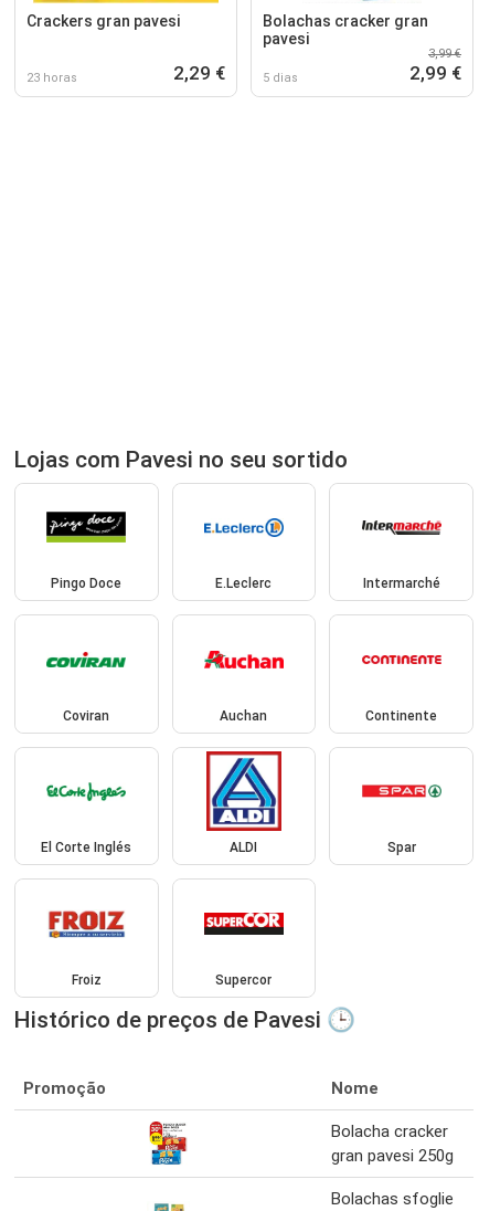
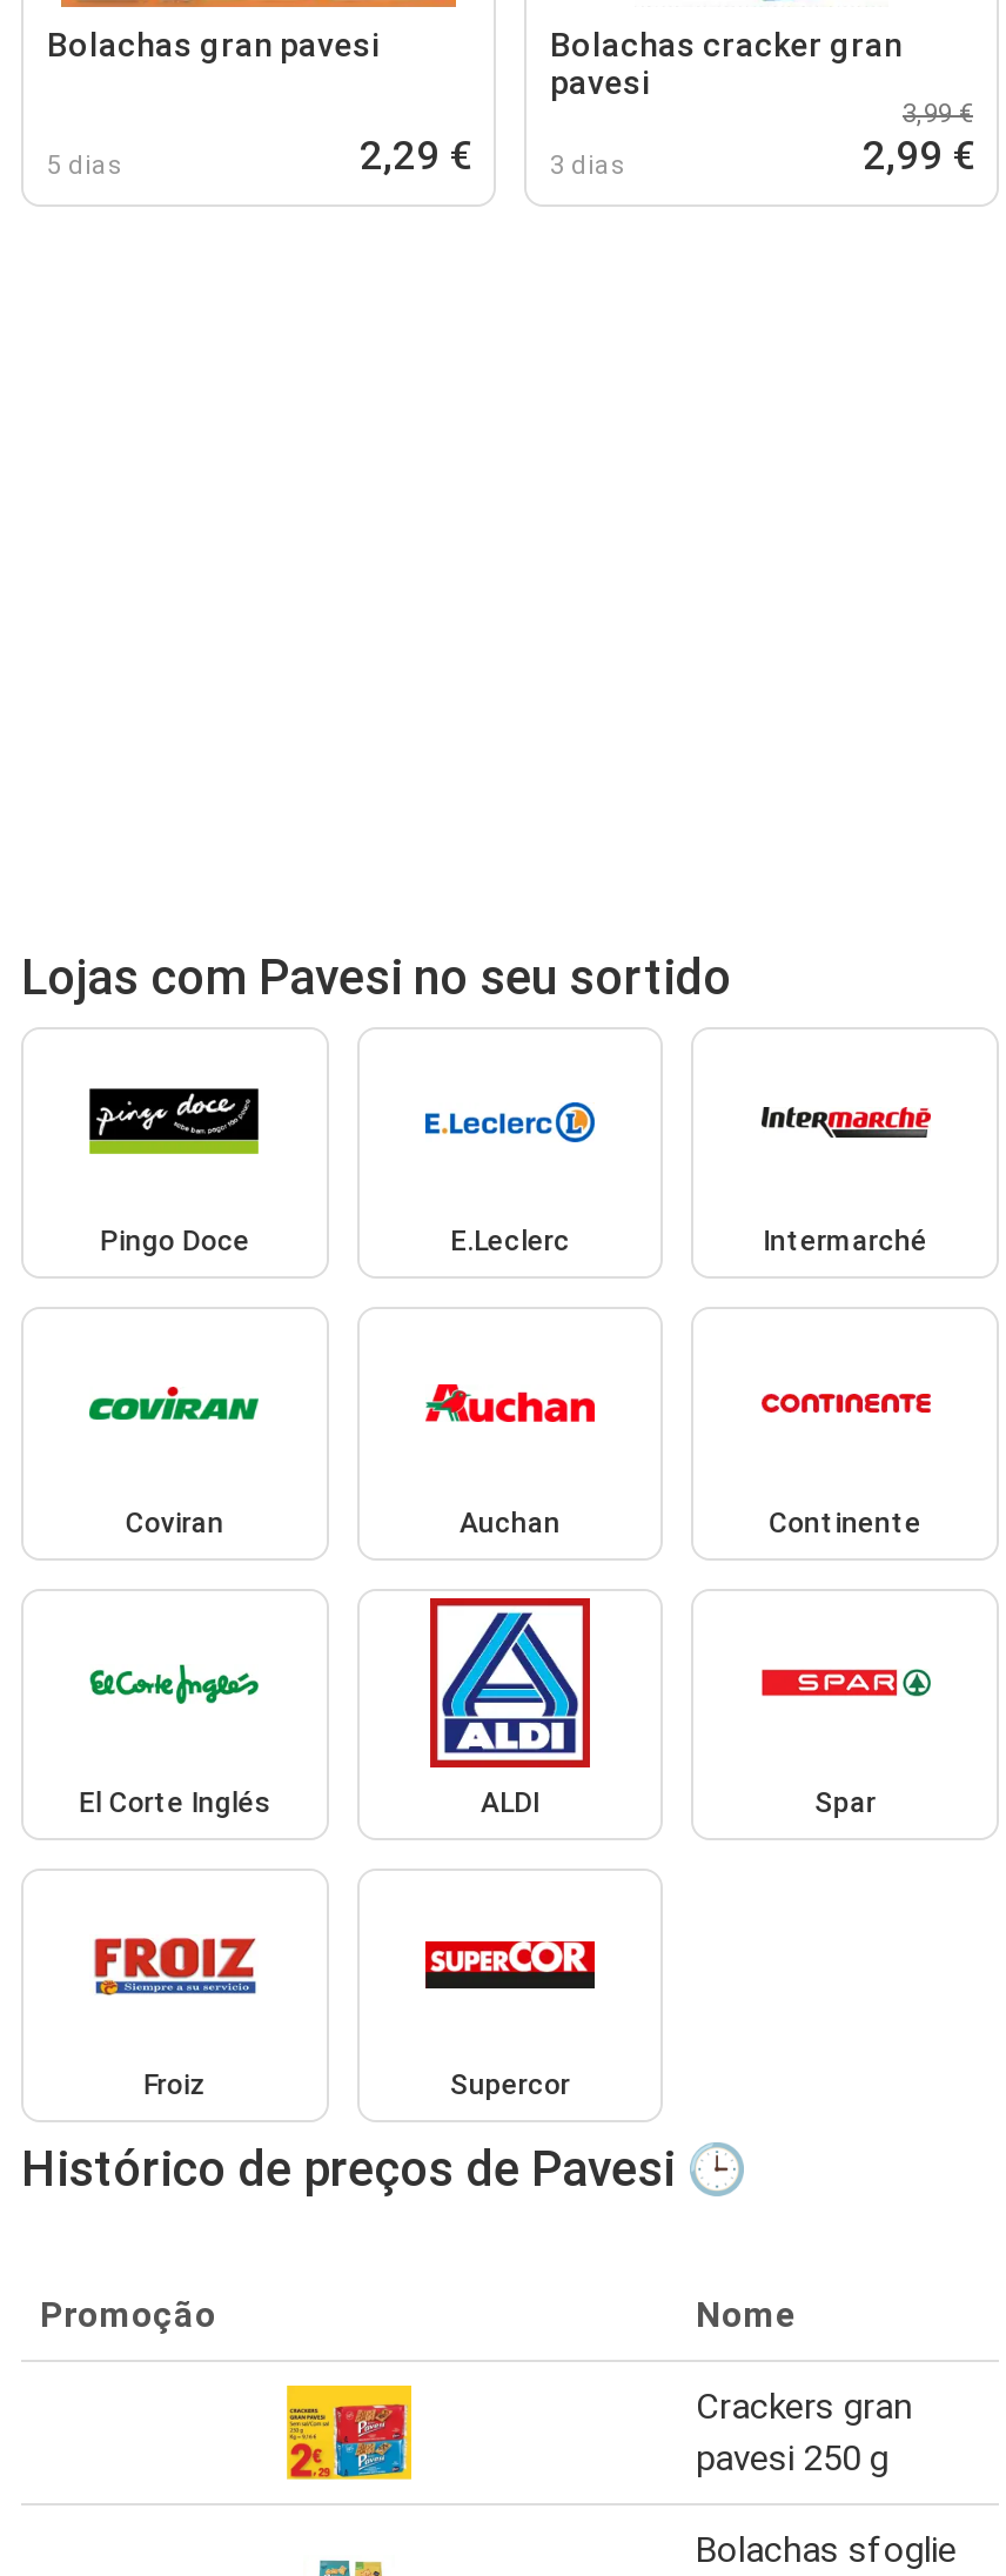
[26,12,181,29] Crackers gran pavesi -> [47,25,381,63] Bolachas gran pavesi
[26,70,77,85] 23 horas -> [47,149,122,180] 5 dias
[263,70,298,85] 5 dias -> [550,149,625,180] 3 dias
[139,1120,198,1166] [image] -> [284,2383,414,2482] [image]
[331,1121,454,1165] Bolacha cracker | gran pavesi 250g -> [696,2385,912,2479] Crackers gran | pavesi 250 g

